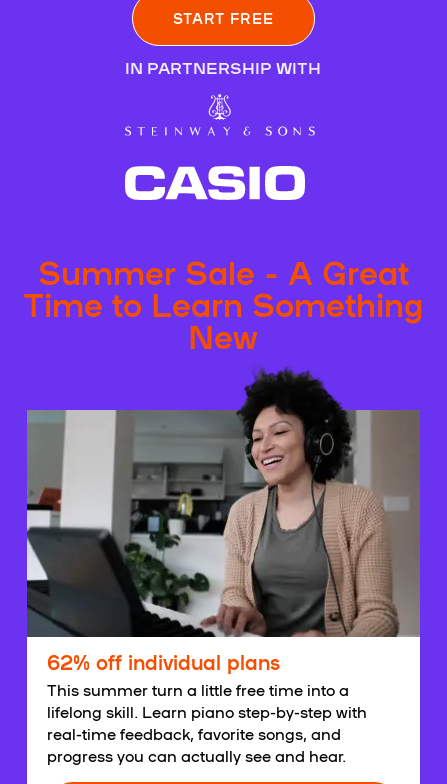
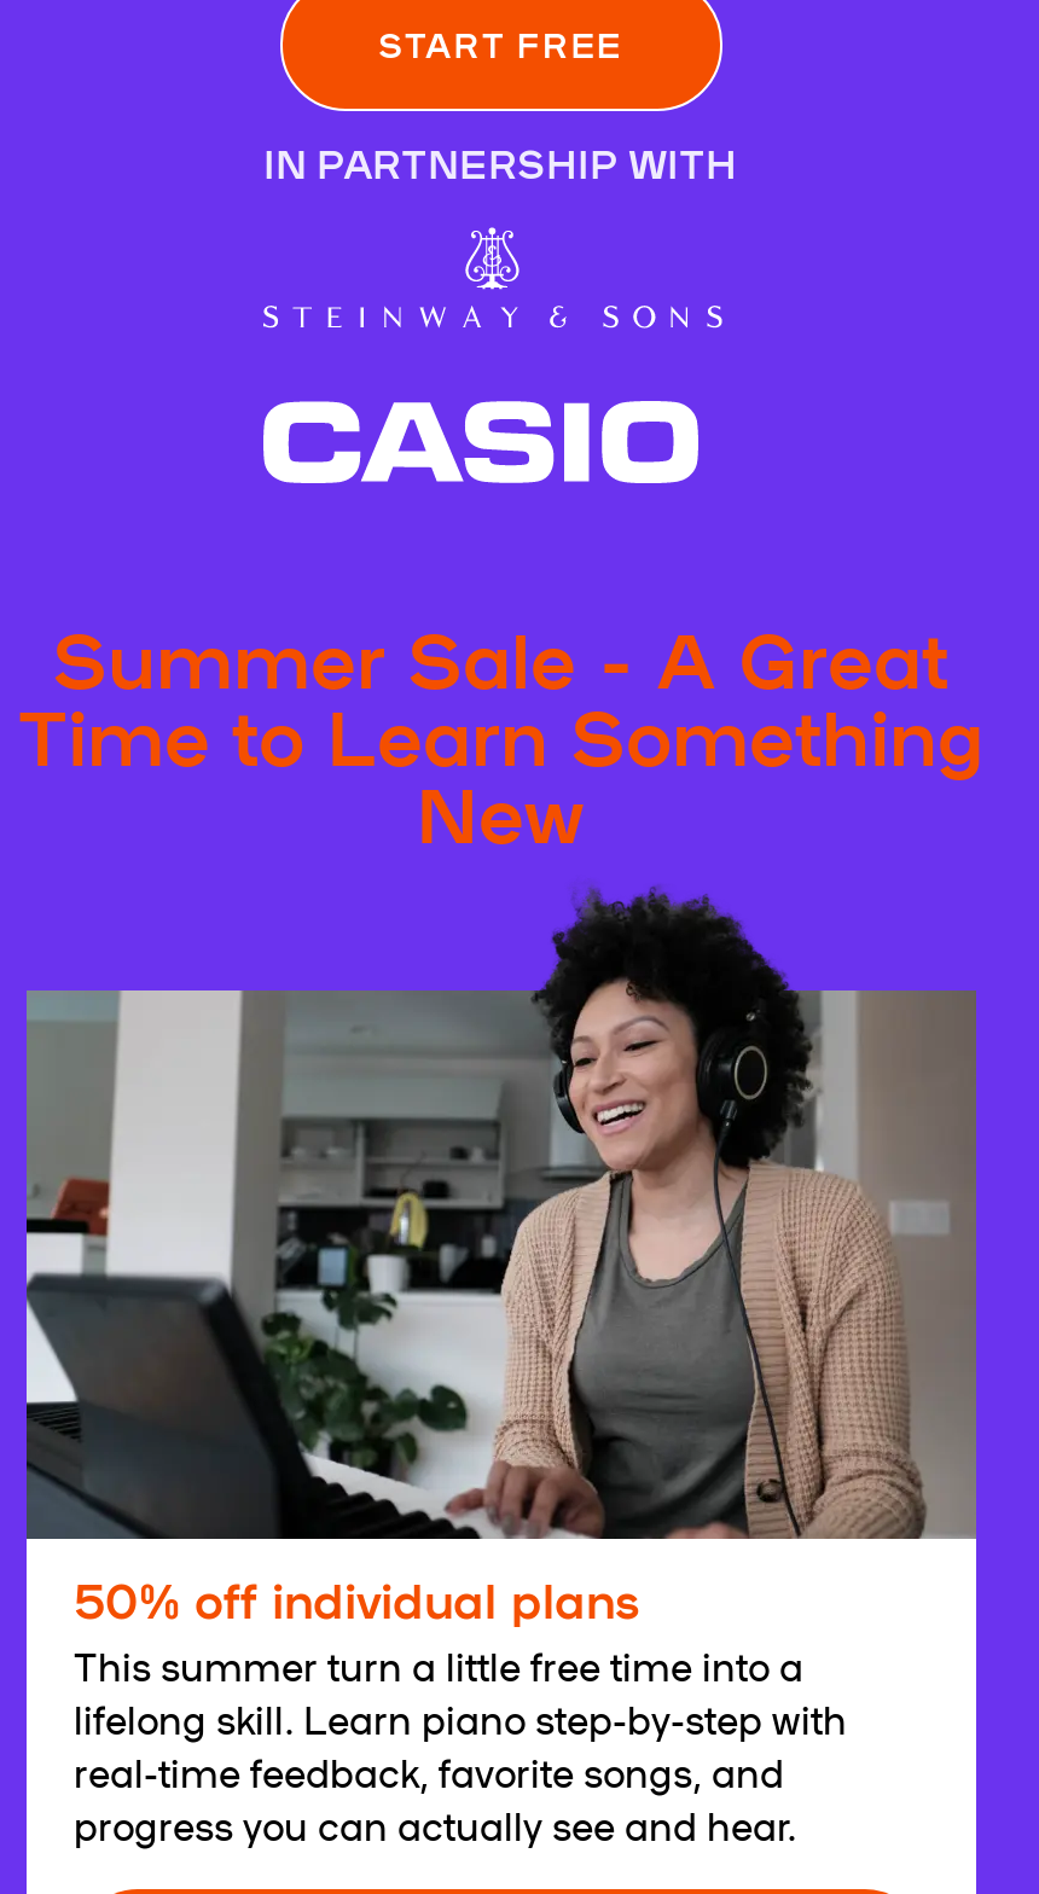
[46,646,279,674] 62% off individual plans -> [74,1562,639,1629] 50% off individual plans

